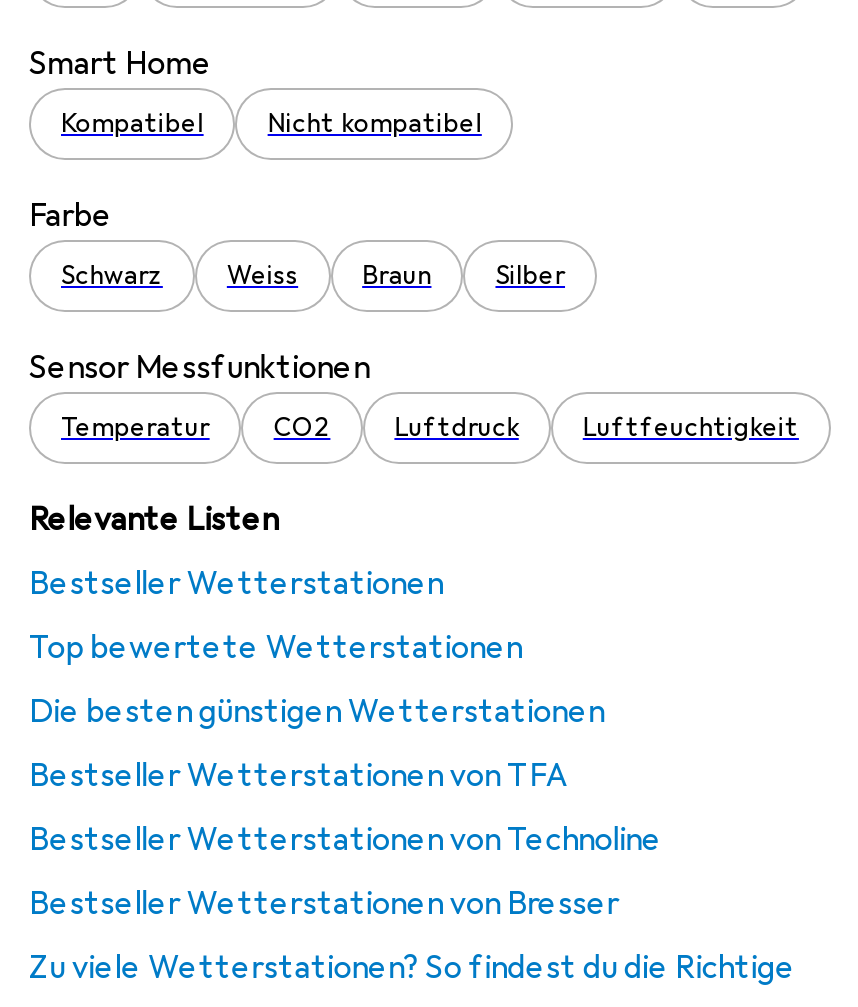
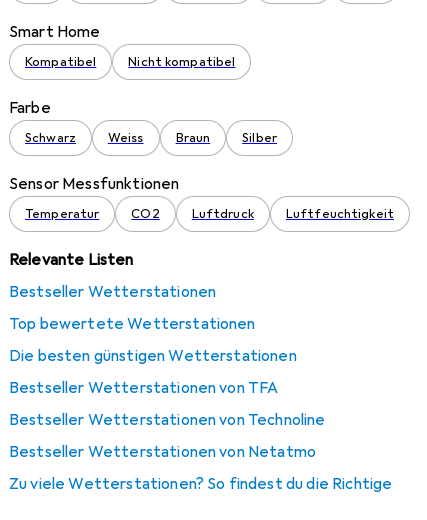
[29,884,619,924] Bestseller Wetterstationen von Bresser -> [9,442,316,462] Bestseller Wetterstationen von Netatmo

